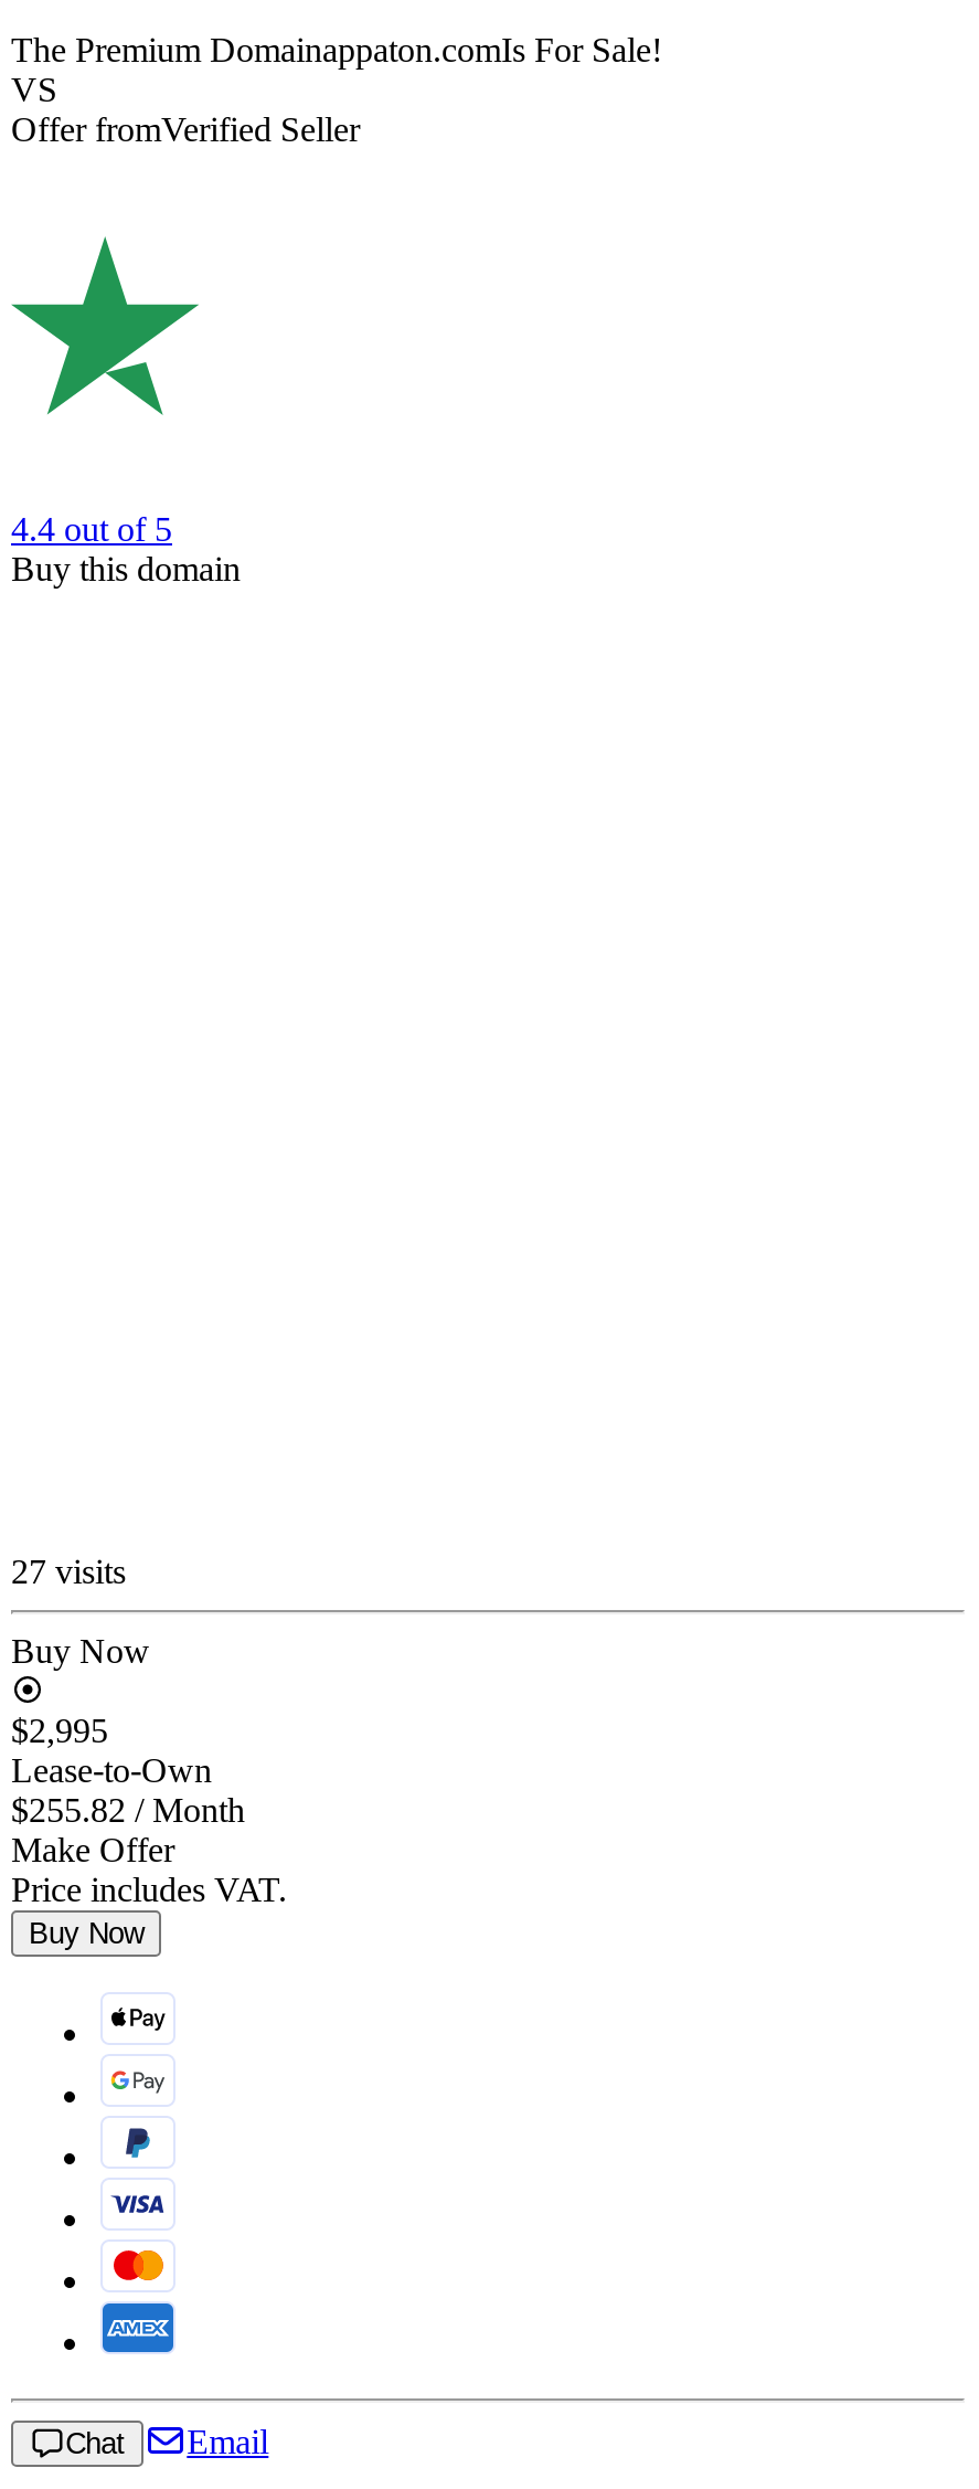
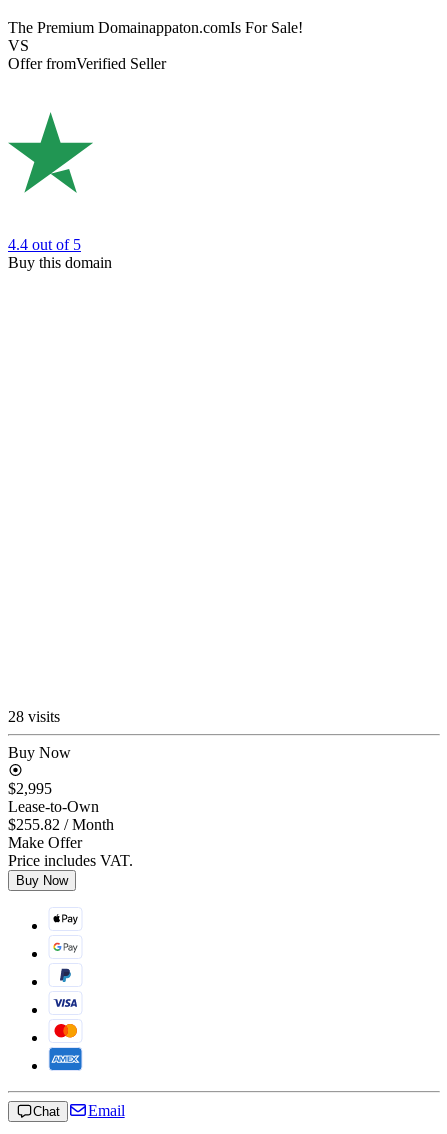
[11,1552,126,1589] 27 visits -> [8,708,60,725] 28 visits

